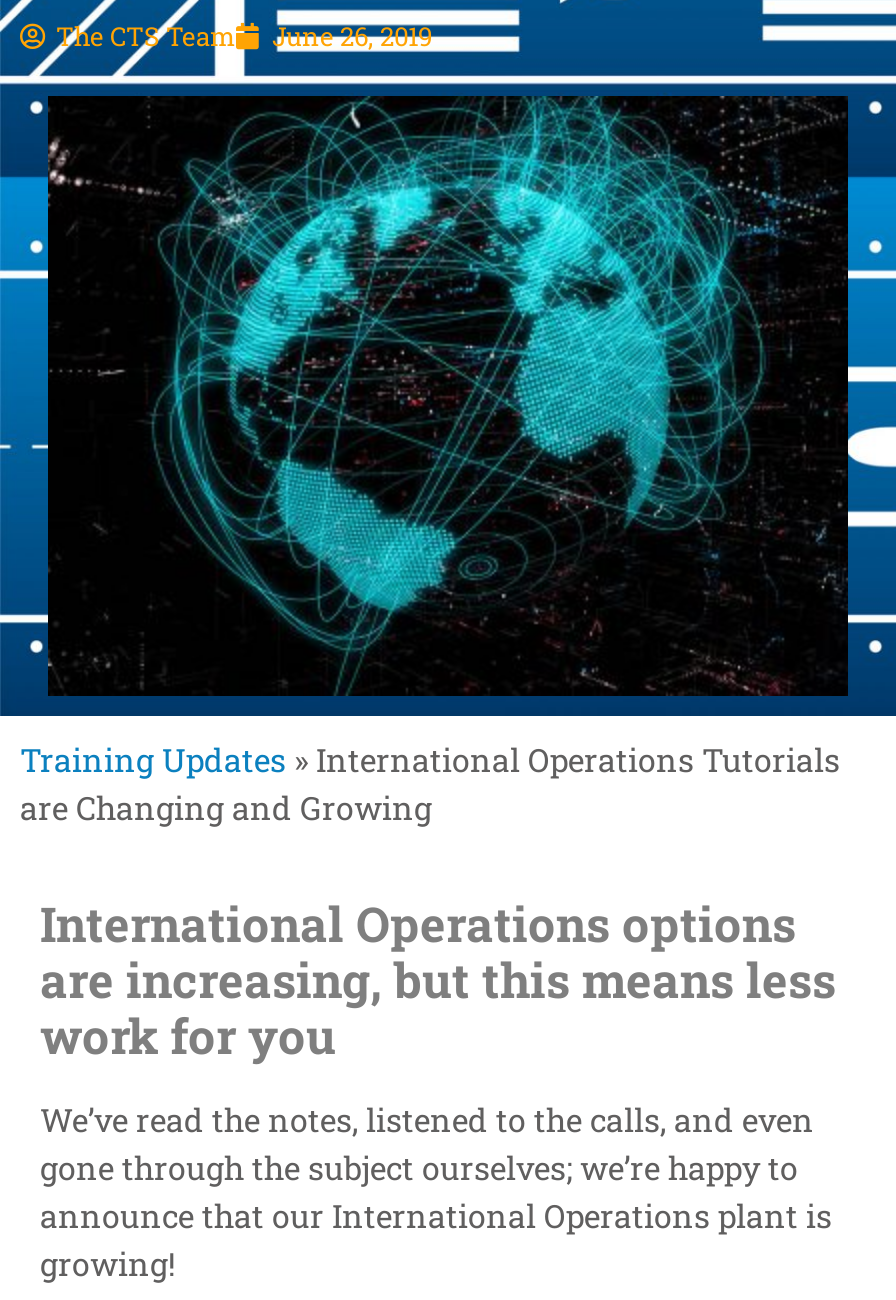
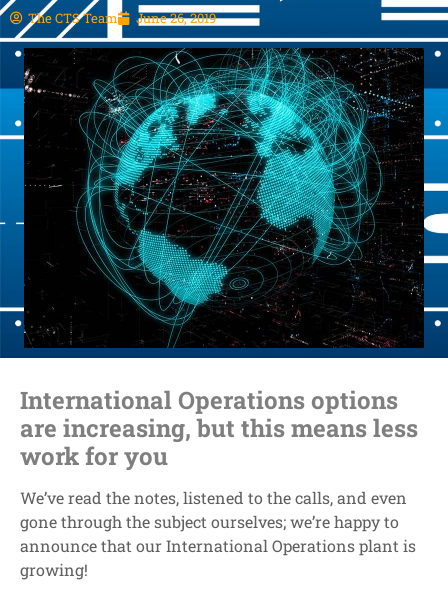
[20,738,840,828] Training Updates» International Operations Tutorials | are Changing and Growing -> none

